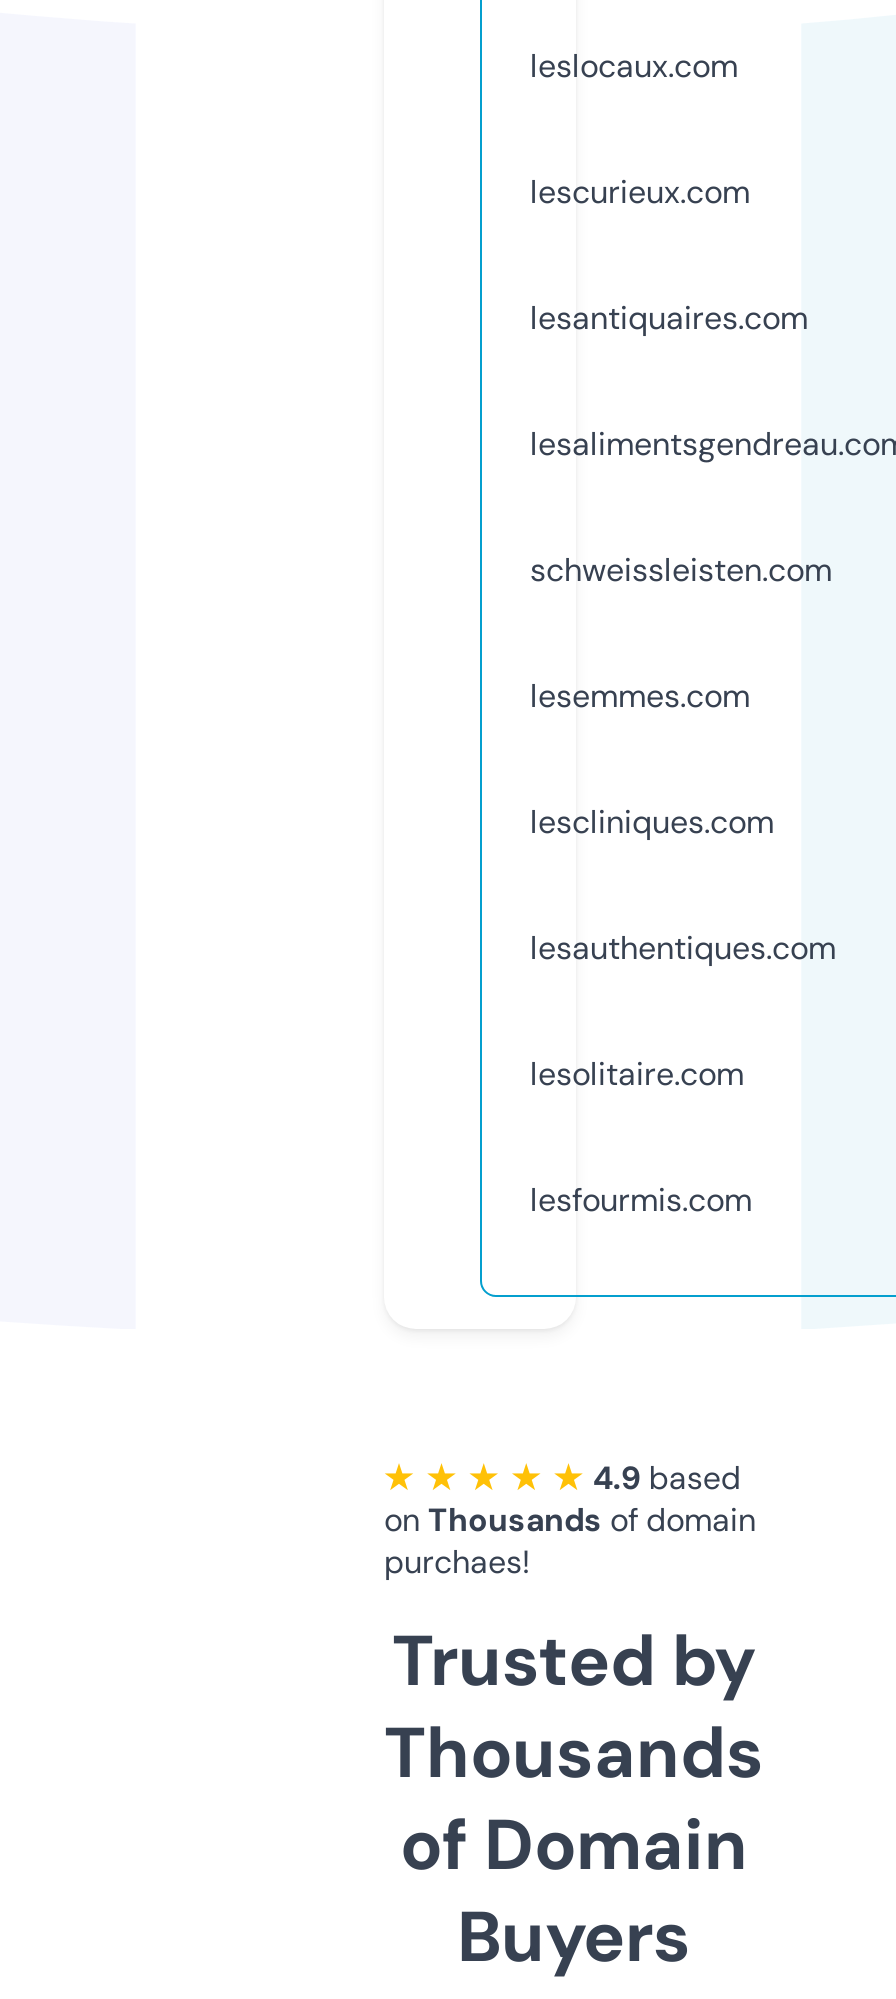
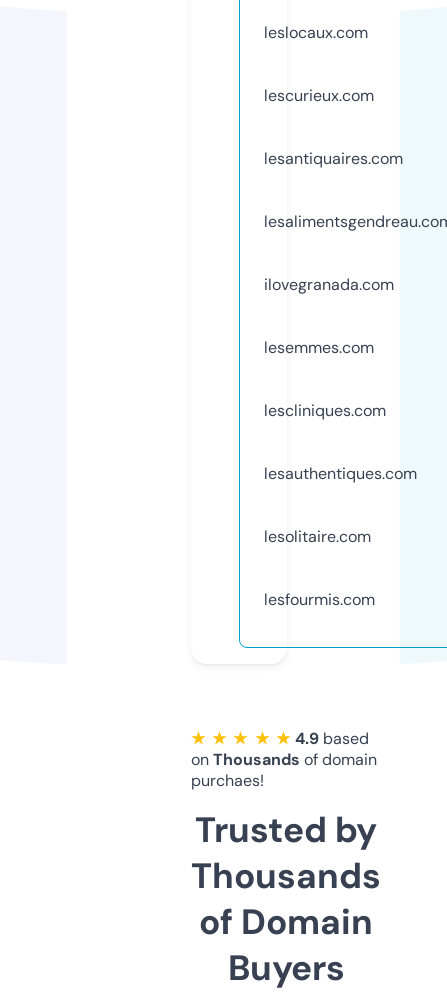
[530,549,832,591] schweissleisten.com -> [264,274,394,295] ilovegranada.com

